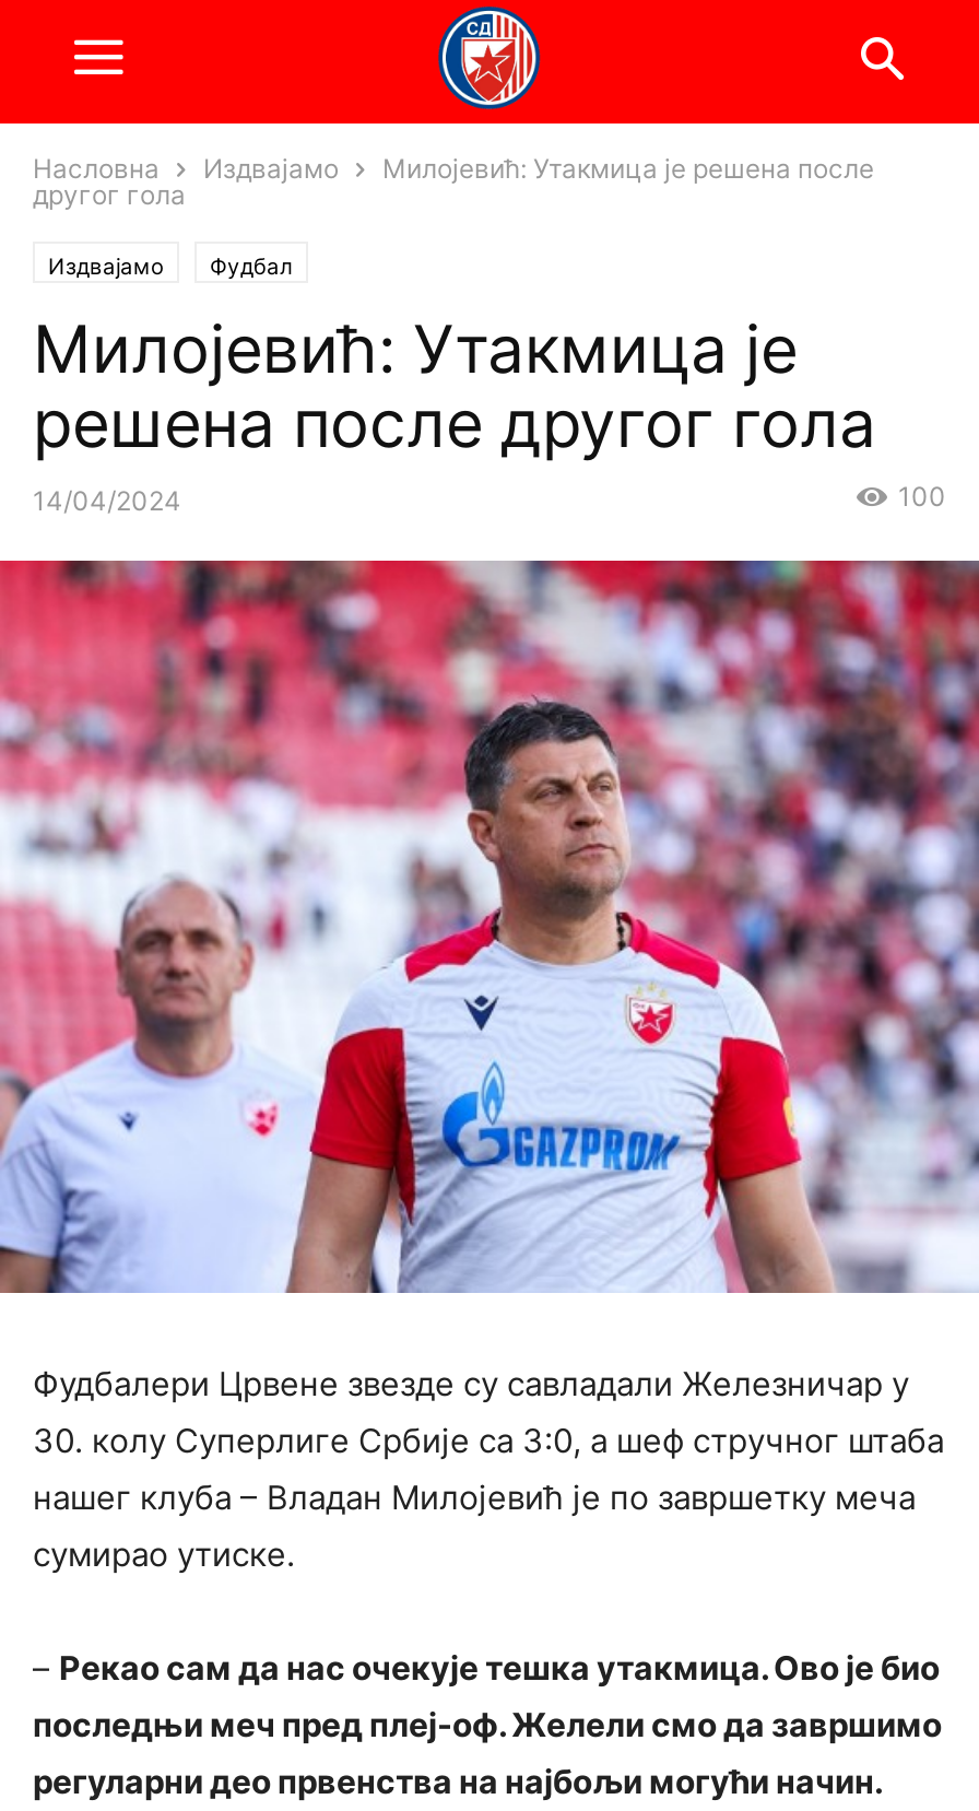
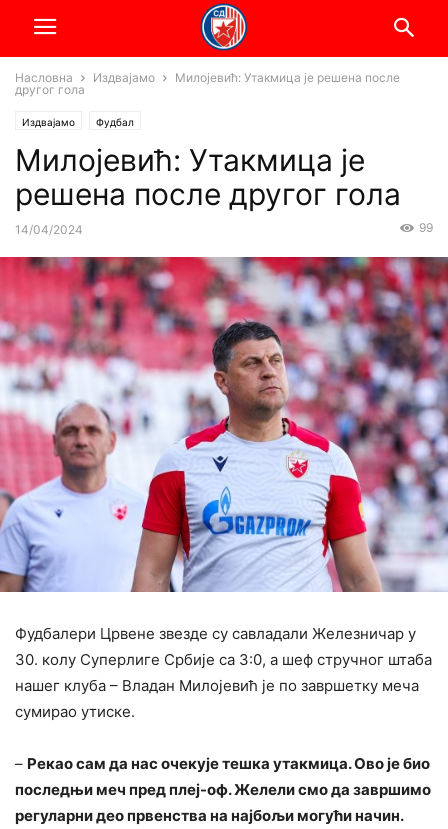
[898,480,946,513] 100 -> [419,220,433,235] 99

